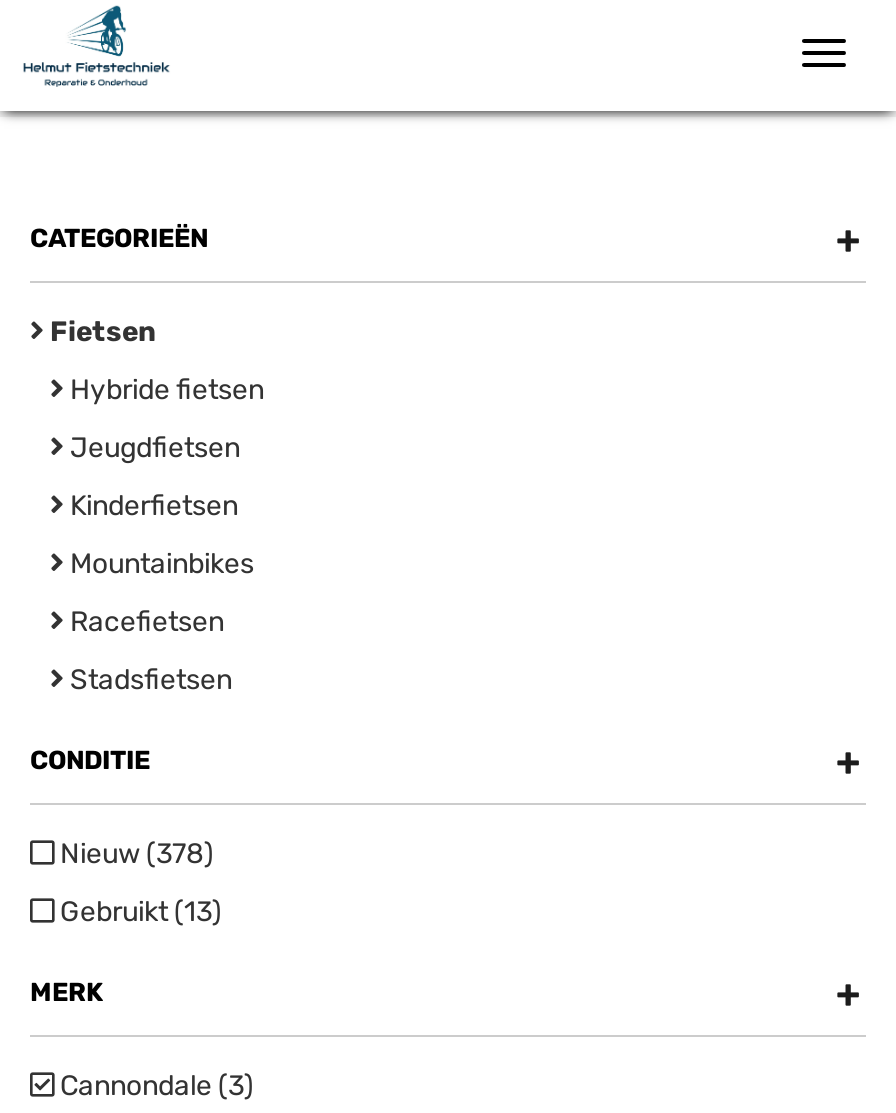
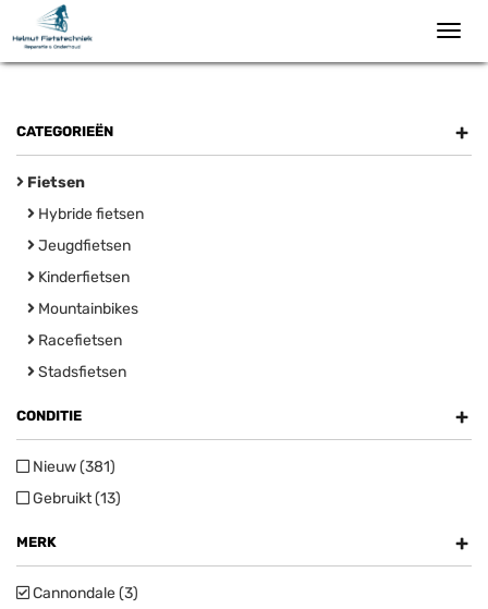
[54,837,214,871] Nieuw (378) -> [29,458,115,476] Nieuw (381)

